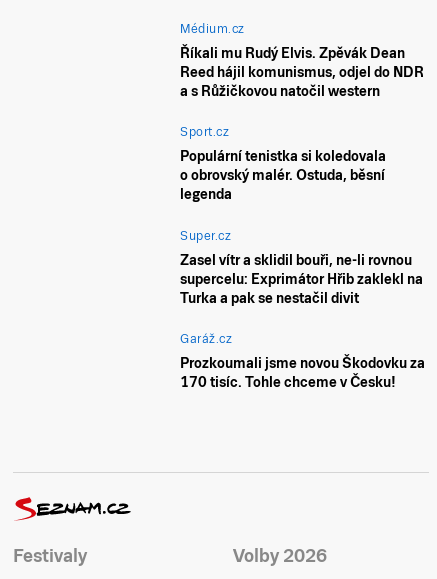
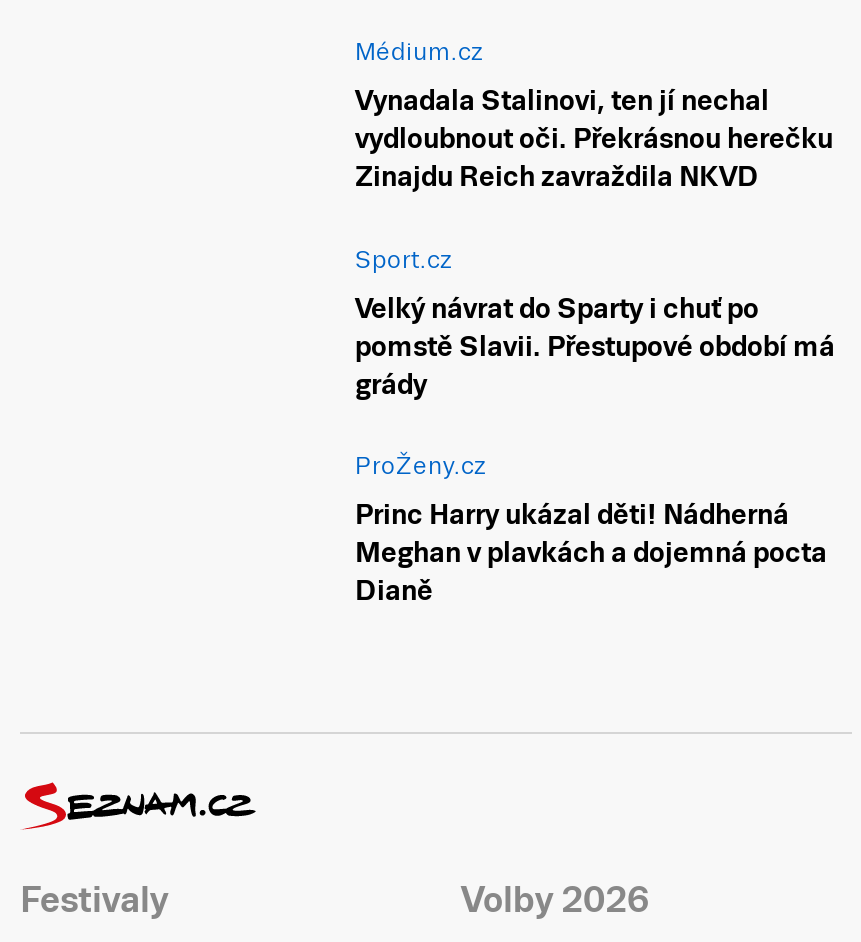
[180,45,424,99] Říkali mu Rudý Elvis. Zpěvák Dean | Reed hájil komunismus, odjel do NDR | a s Růžičkovou natočil western -> [355,85,833,193] Vynadala Stalinovi, ten jí nechal | vydloubnout oči. Překrásnou herečku | Zinajdu Reich zavraždila NKVD
[180,148,425,390] Populární tenistka si koledovala | o obrovský malér. Ostuda, běsní | legenda | Super.cz | Zasel vítr a sklidil bouři, ne-li rovnou | supercelu: Exprimátor Hřib zaklekl na | Turka a pak se nestačil divit | Garáž.cz | Prozkoumali jsme novou Škodovku za | 170 tisíc. Tohle chceme v Česku! -> [355,292,835,607] Velký návrat do Sparty i chuť po | pomstě Slavii. Přestupové období má | grády | ProŽeny.cz | Princ Harry ukázal děti! Nádherná | Meghan v plavkách a dojemná pocta | Dianě

